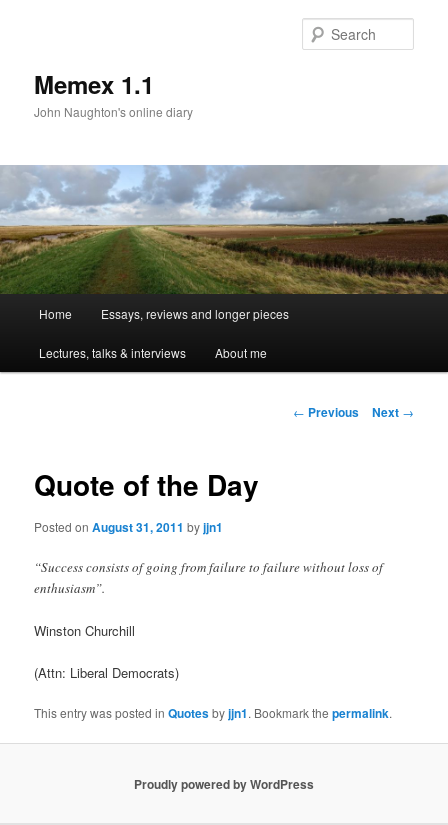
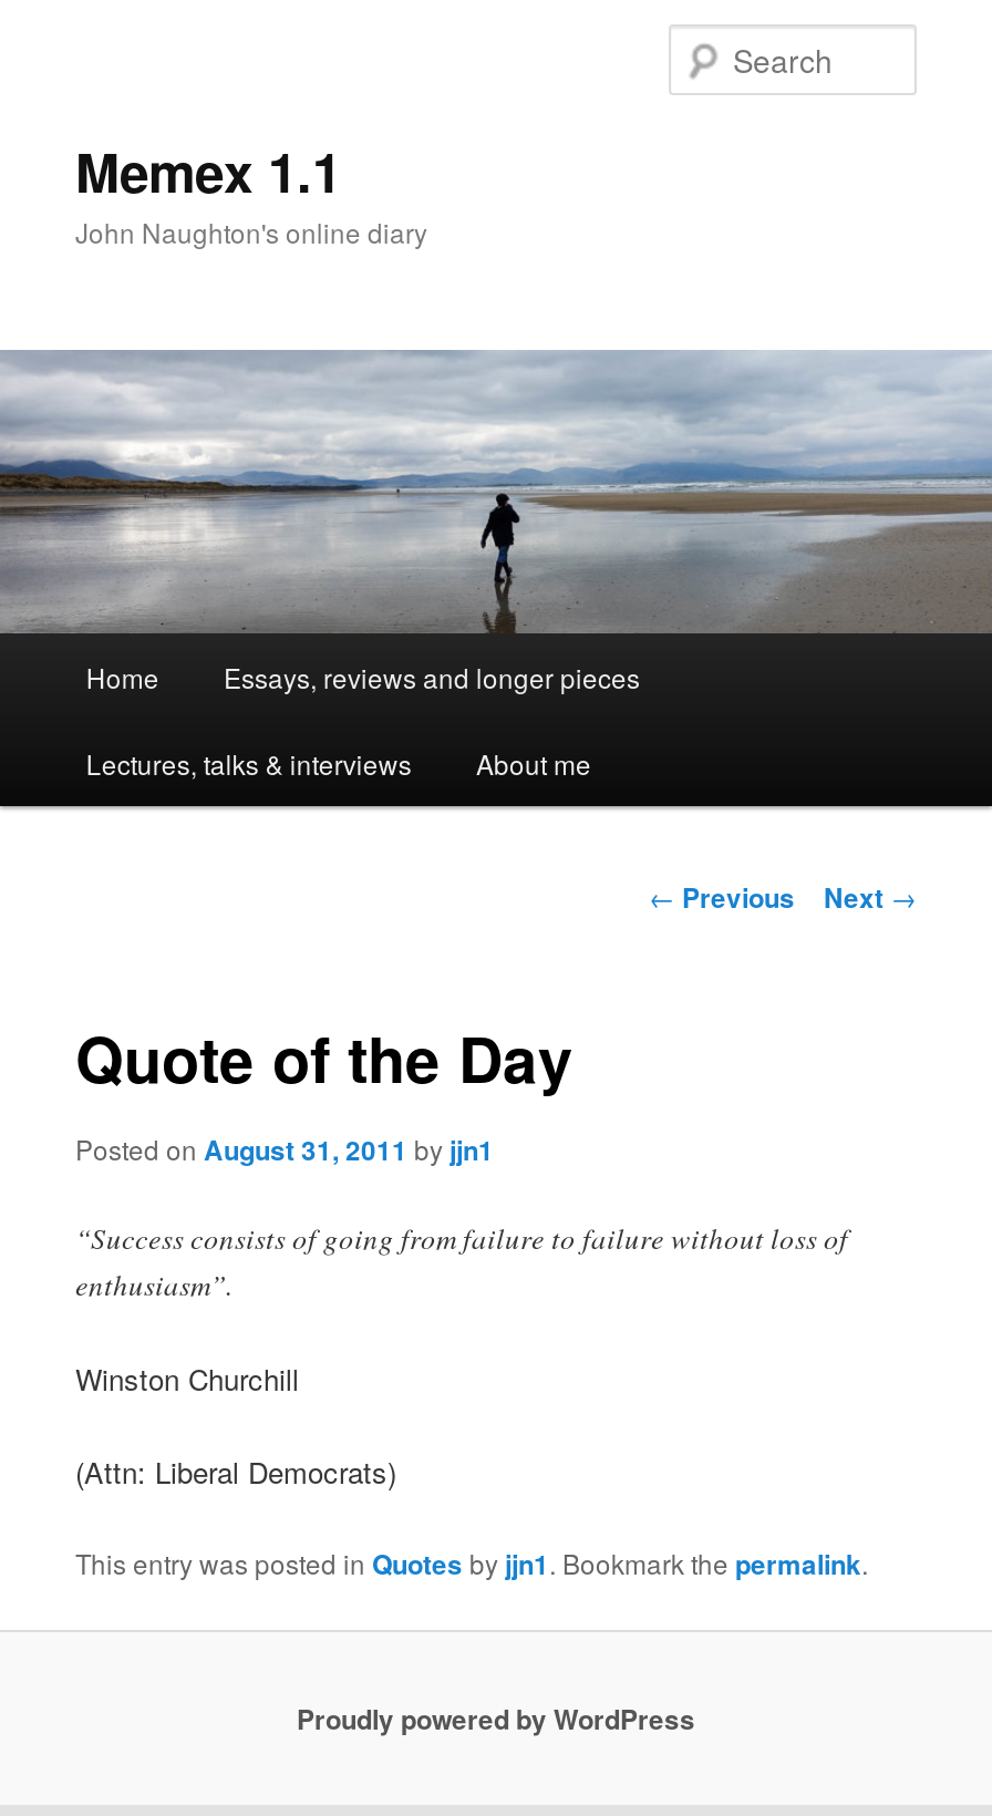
[3,165,445,294] [image] -> [7,350,985,633] [image]

